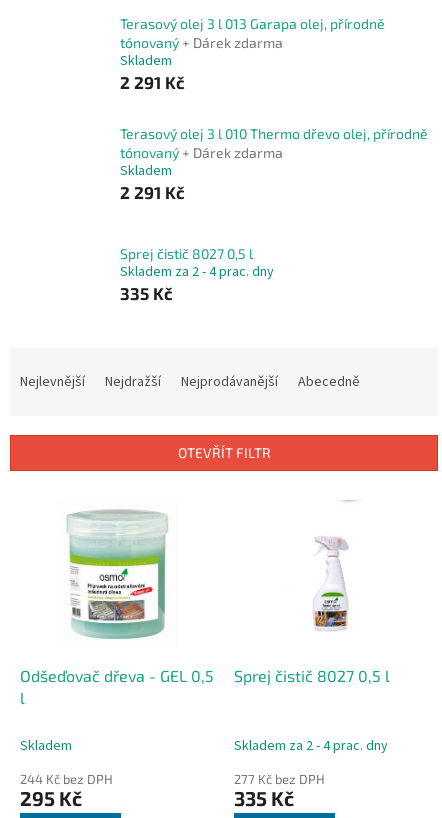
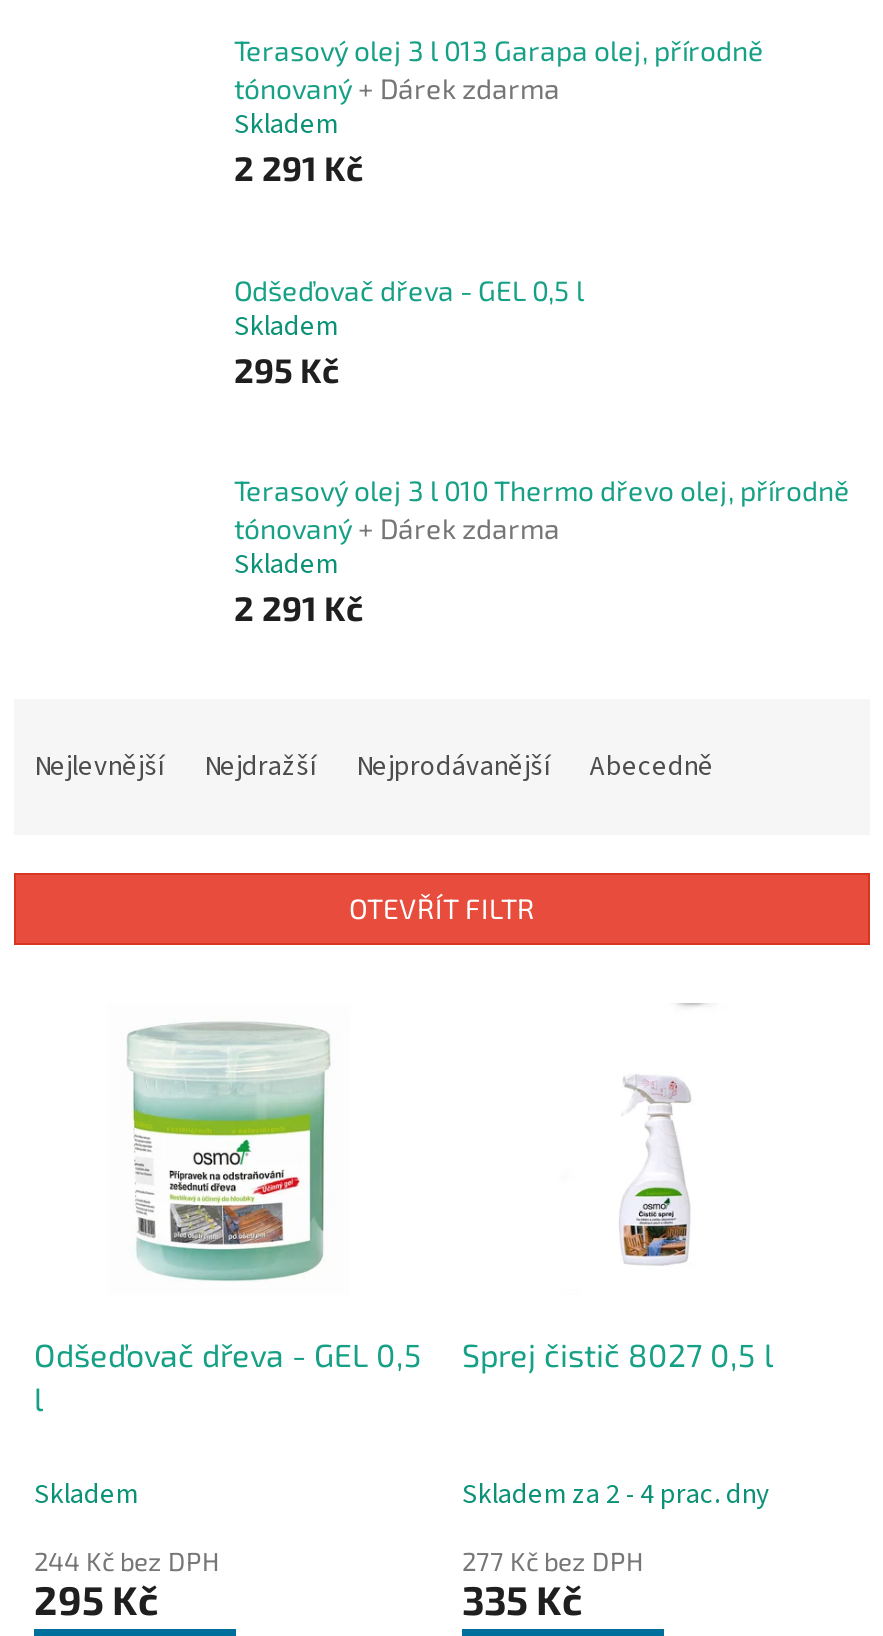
none -> [234,273,584,389] Odšeďovač dřeva - GEL 0,5 l | Skladem | 295 Kč
moved [120,125,428,202] -> [234,474,850,628]: Terasový olej 3 l 010 Thermo dřevo olej, přírodně | tónovaný + Dárek zdarma | Skladem | 2 291 Kč
[120,245,274,303] Sprej čistič 8027 0,5 l | Skladem za 2 - 4 prac. dny | 335 Kč -> none

